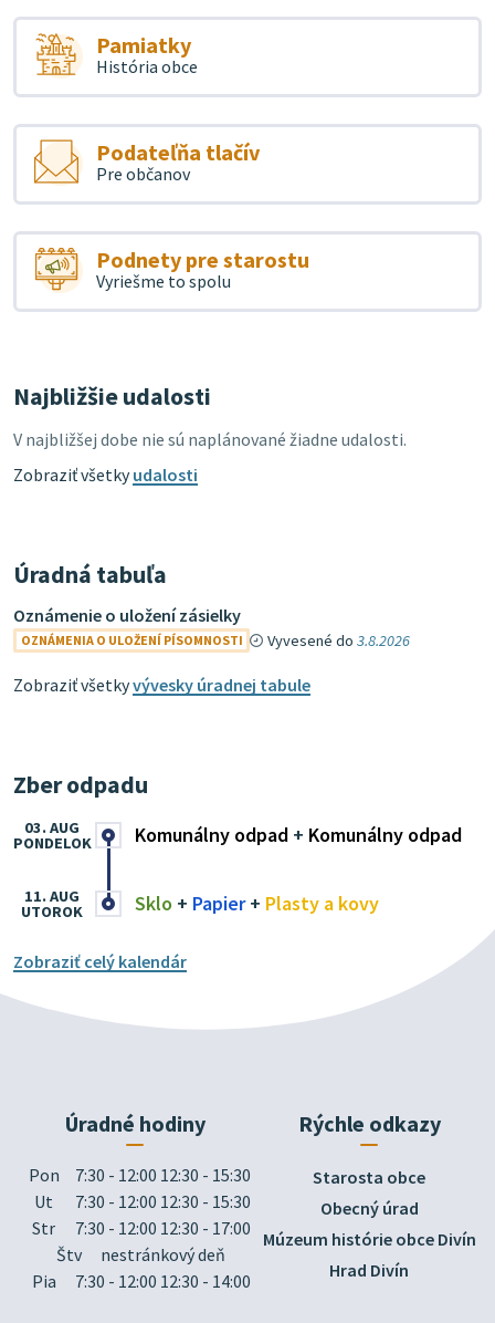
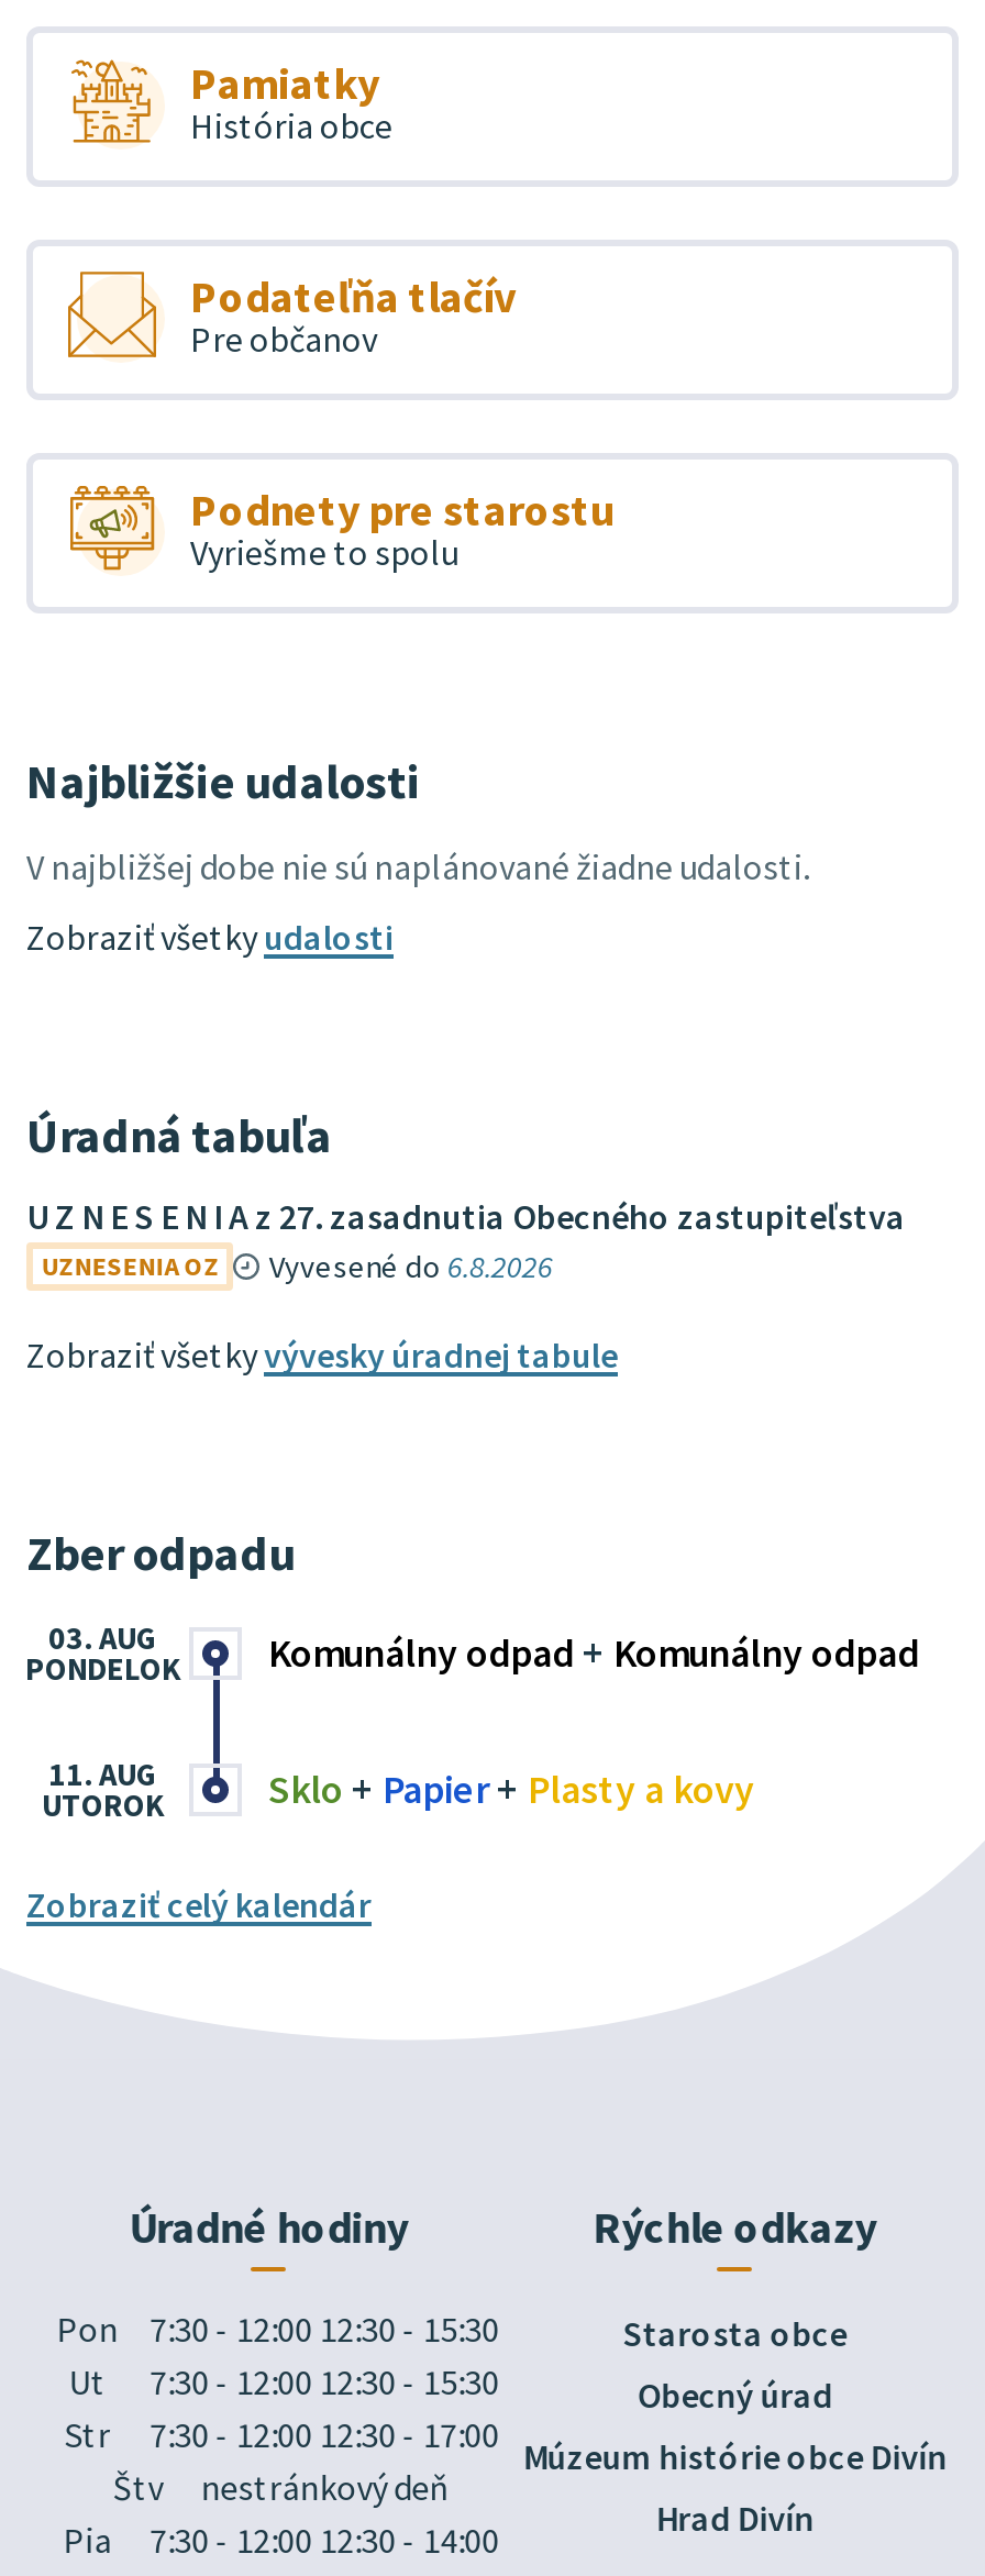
[13,604,410,650] Oznámenie o uložení zásielky | OZNÁMENIA O ULOŽENÍ PÍSOMNOSTI | Vyvesené do 3.8.2026 -> [26,1193,906,1285] U Z N E S E N I A z 27. zasadnutia Obecného zastupiteľstva | UZNESENIA OZ | Vyvesené do 6.8.2026

